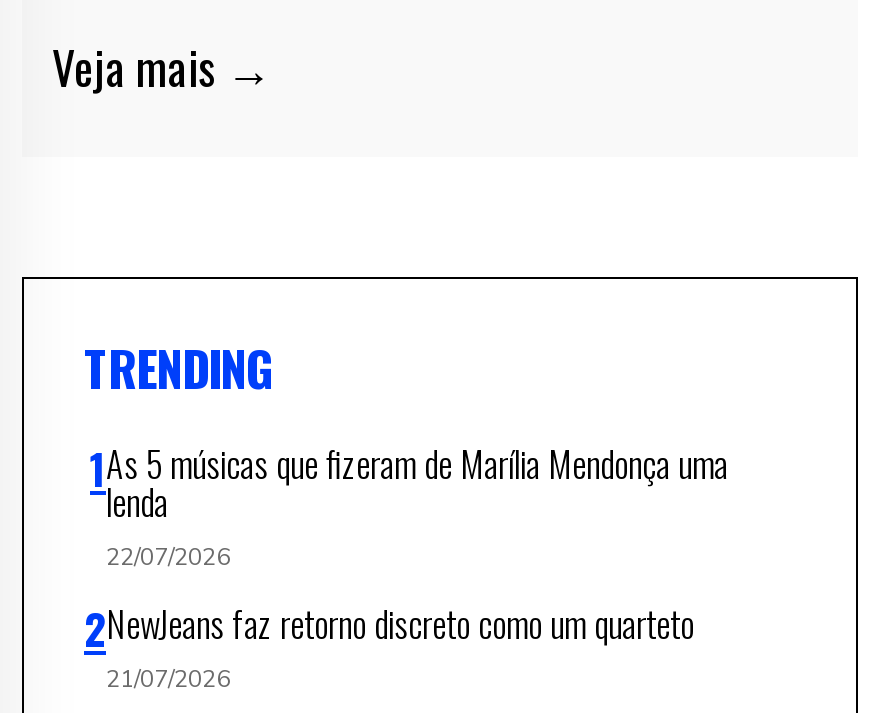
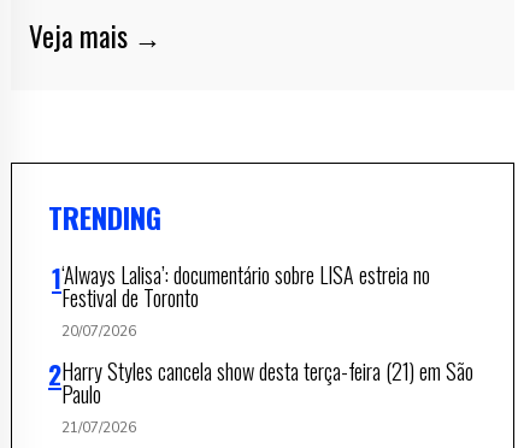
[106,438,728,574] As 5 músicas que fizeram de Marília Mendonça uma | lenda | 22/07/2026 -> [61,259,430,341] ‘Always Lalisa’: documentário sobre LISA estreia no | Festival de Toronto | 20/07/2026
[106,598,694,650] NewJeans faz retorno discreto como um quarteto -> [61,355,473,409] Harry Styles cancela show desta terça-feira (21) em São | Paulo

